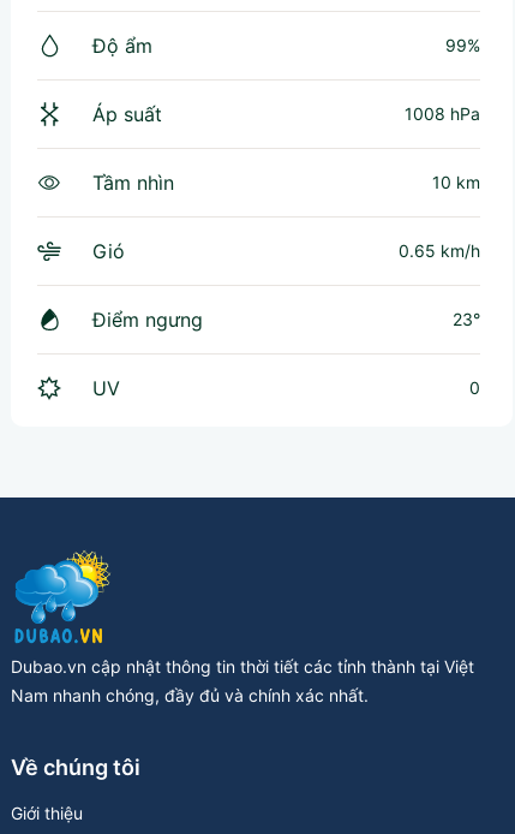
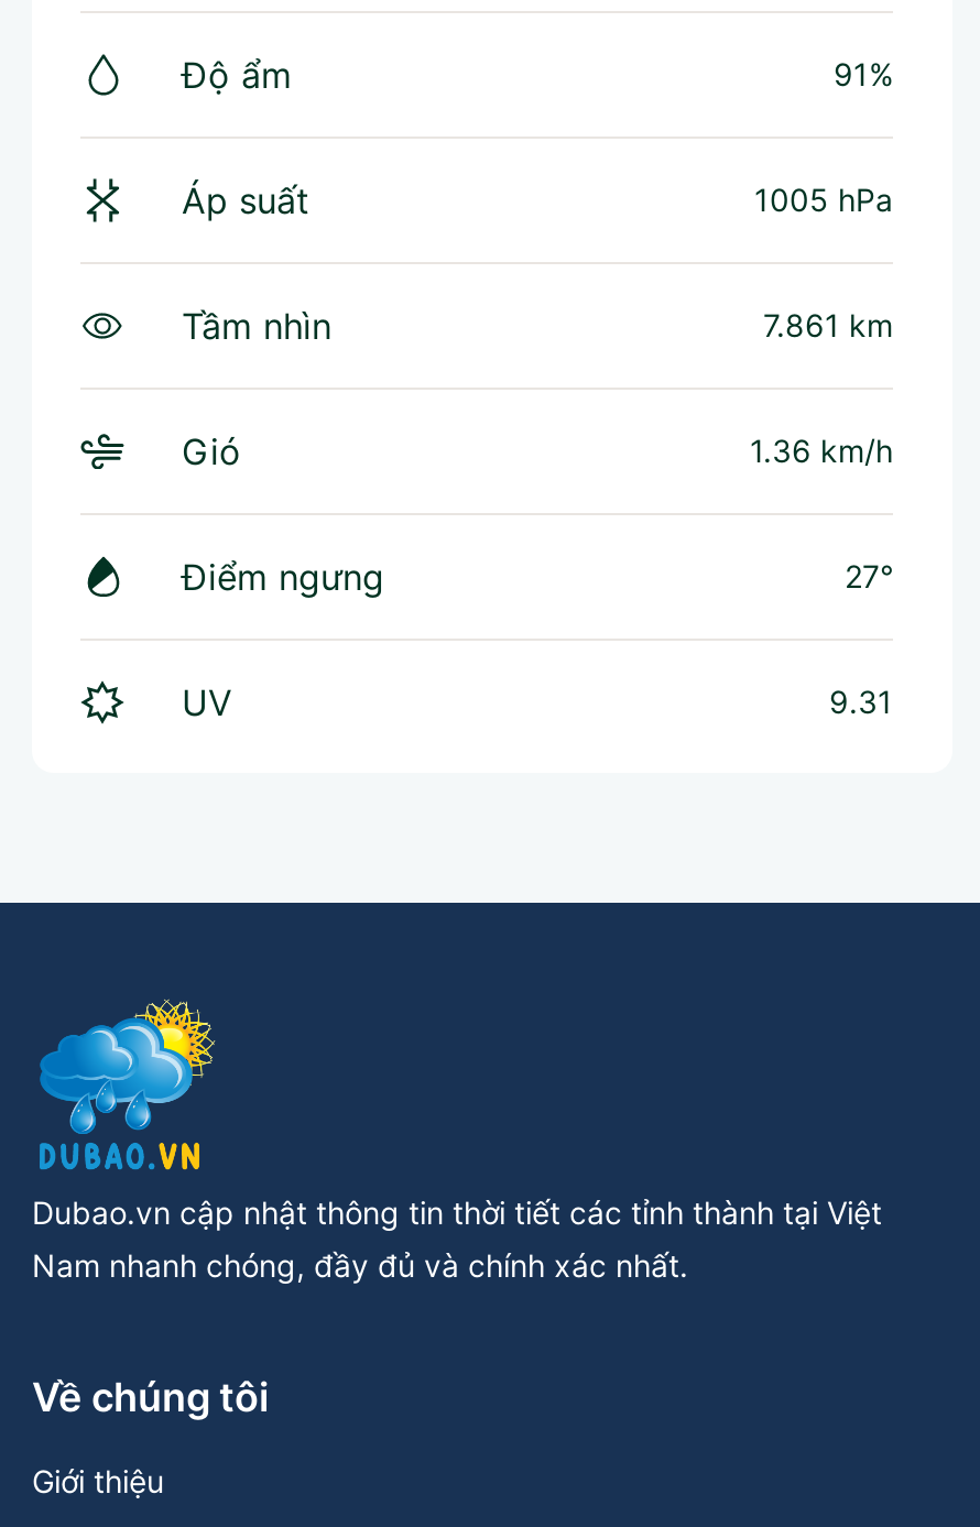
[445,35,480,55] 99% -> [834,55,893,92] 91%
[405,103,480,124] 1008 hPa -> [754,180,893,218] 1005 hPa
[432,172,480,192] 10 km -> [763,306,893,343] 7.861 km
[399,240,480,261] 0.65 km/h -> [750,431,893,469] 1.36 km/h
[453,309,480,329] 23° -> [845,557,893,594] 27°
[469,377,480,398] 0 -> [829,682,893,720] 9.31

